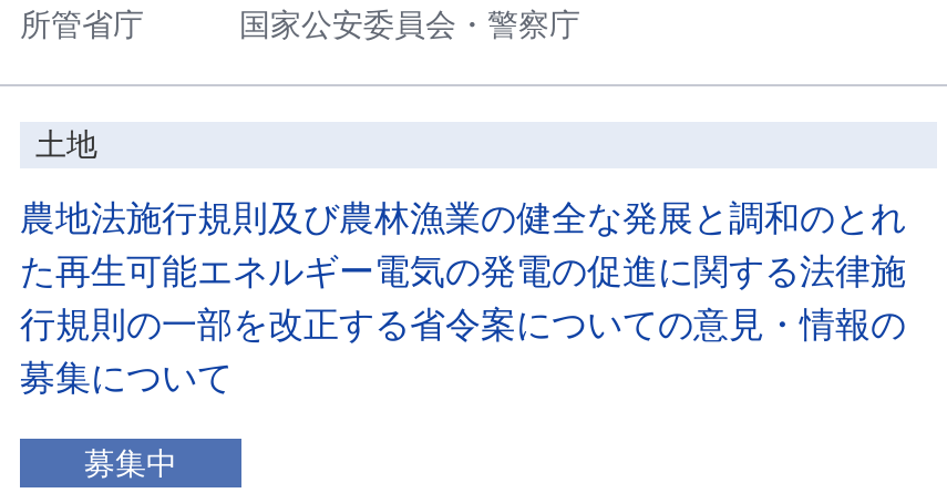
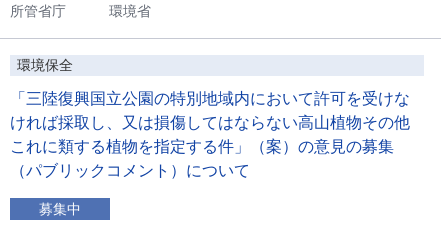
[239,7,580,42] 国家公安委員会・警察庁 -> [109,3,151,19] 環境省
[35,126,97,162] 土地 -> [17,57,73,73] 環境保全
[20,199,906,397] 農地法施行規則及び農林漁業の健全な発展と調和のとれ | た再生可能エネルギー電気の発電の促進に関する法律施 | 行規則の一部を改正する省令案についての意見・情報の | 募集について -> [10,90,410,179] 「三陸復興国立公園の特別地域内において許可を受けな | ければ採取し、又は損傷してはならない高山植物その他 | これに類する植物を指定する件」（案）の意見の募集 | （パブリックコメント）について

